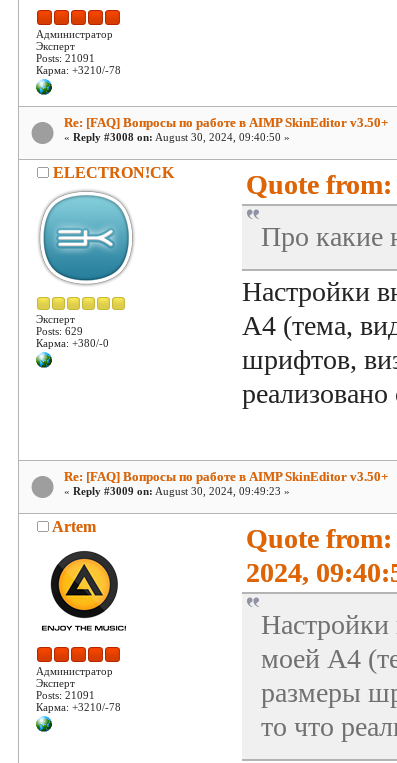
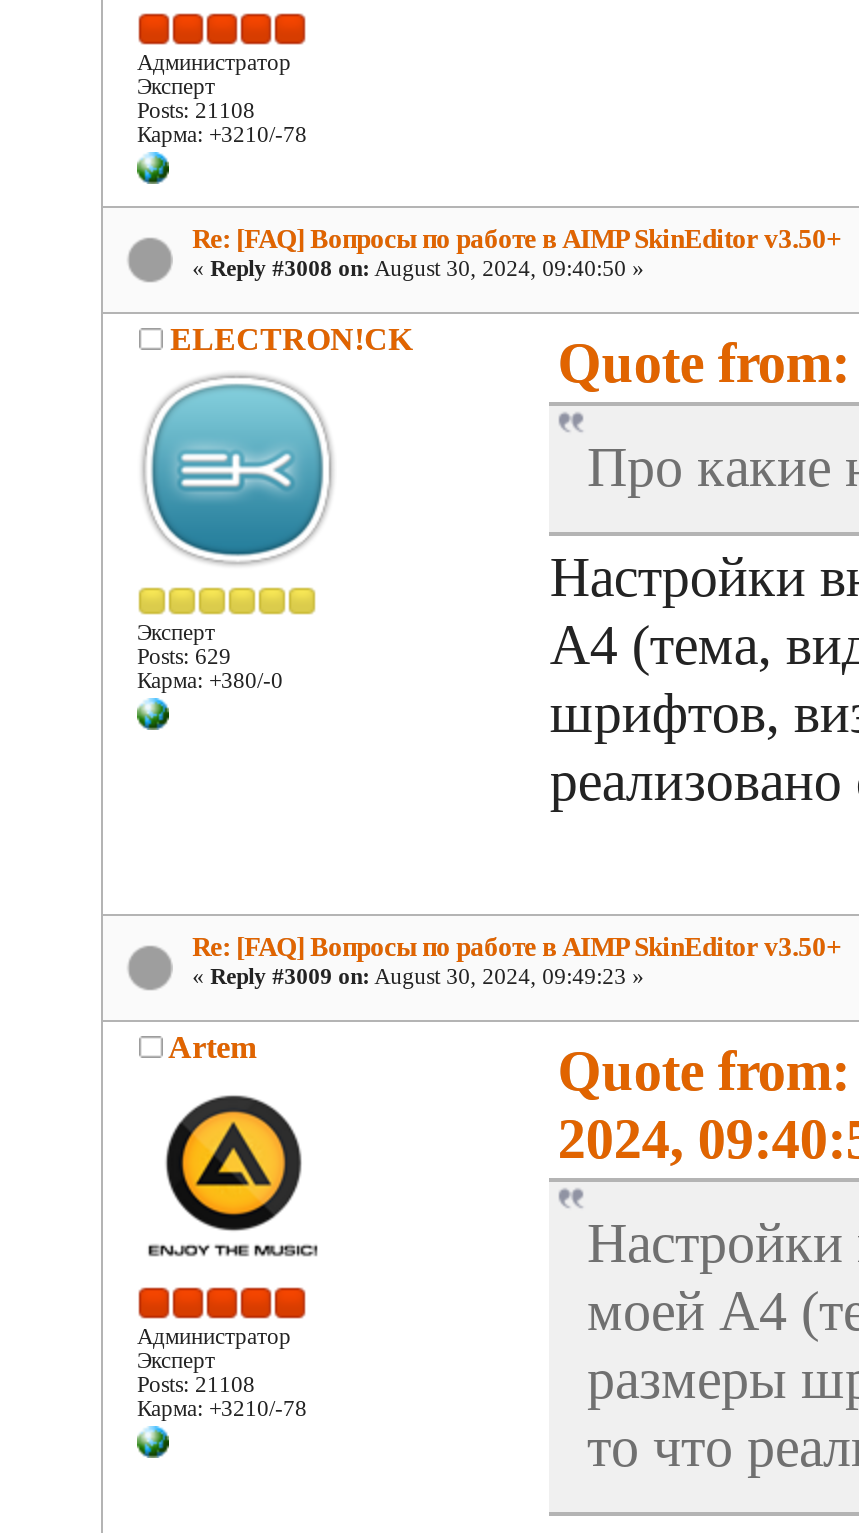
[36,52,95,64] Posts: 21091 -> [137,98,255,122] Posts: 21108
[36,688,95,700] Posts: 21091 -> [137,1371,255,1395] Posts: 21108

